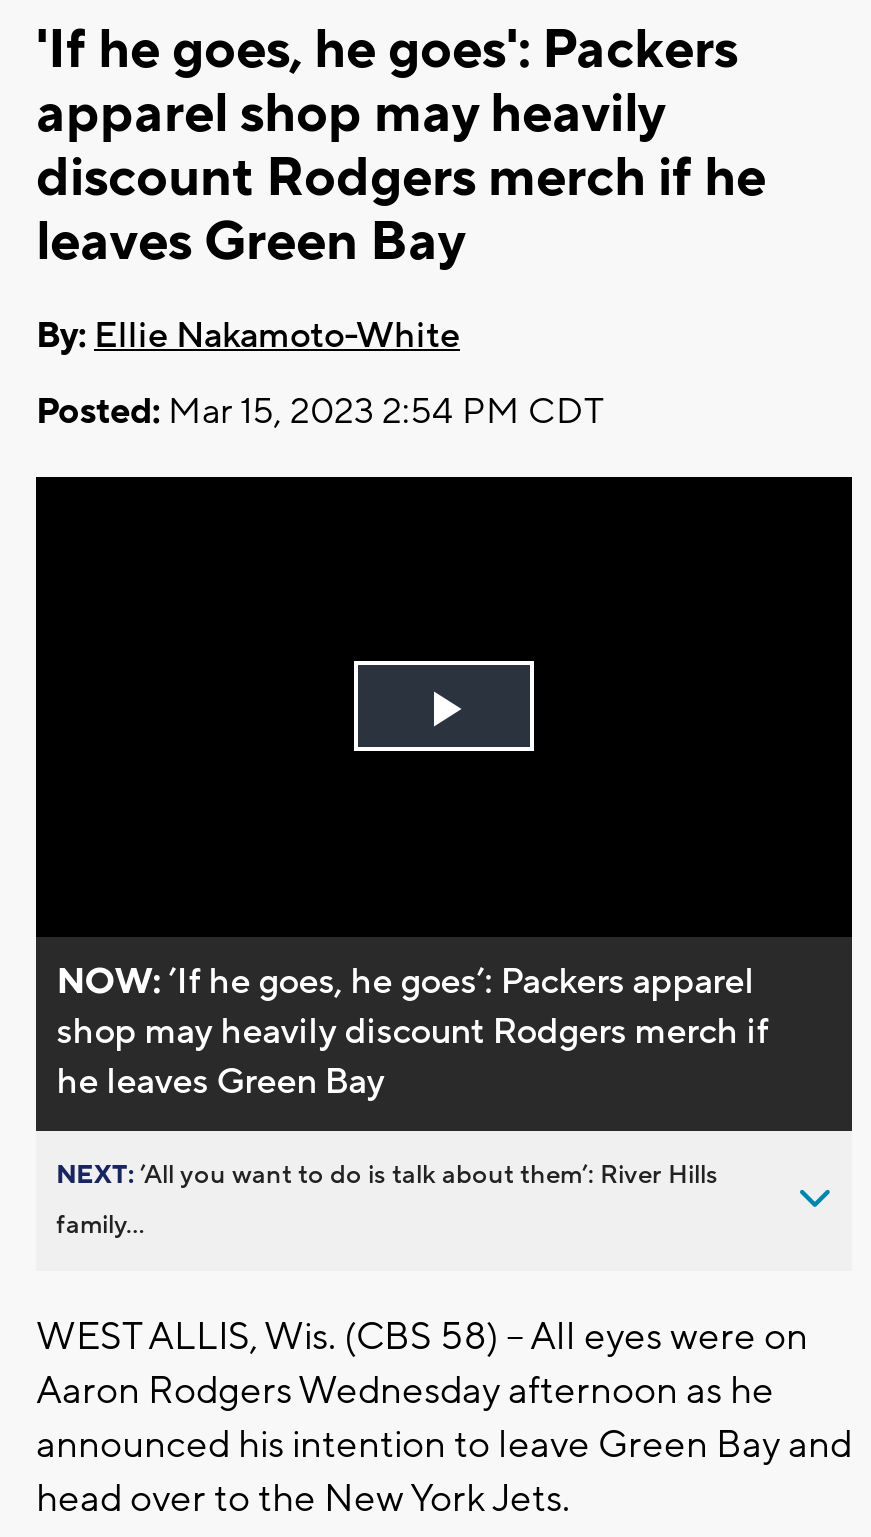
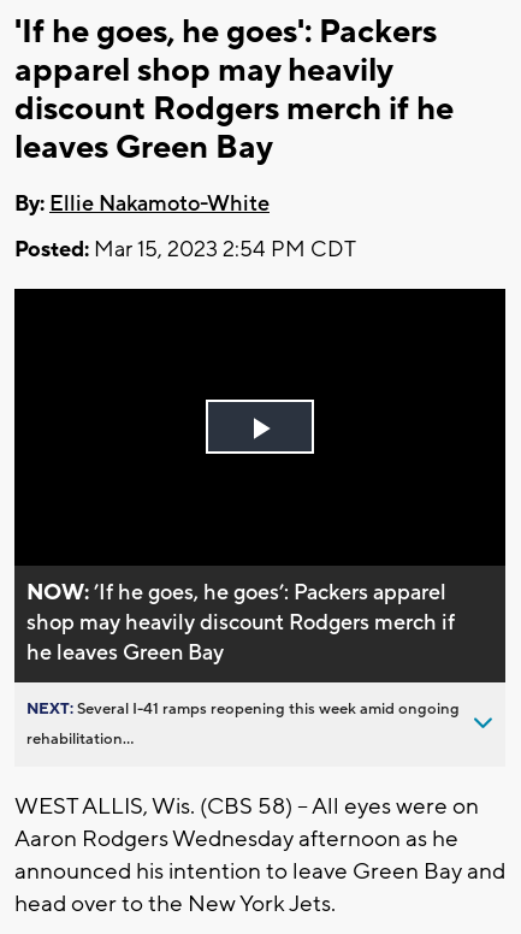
[56,1159,718,1191] NEXT: ’All you want to do is talk about them’: River Hills -> [26,699,460,718] NEXT: Several I-41 ramps reopening this week amid ongoing
[56,1209,144,1241] family... -> [26,729,134,749] rehabilitation...

